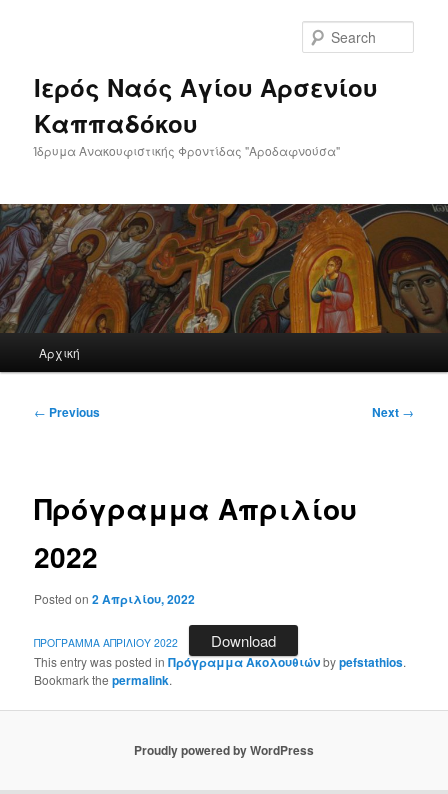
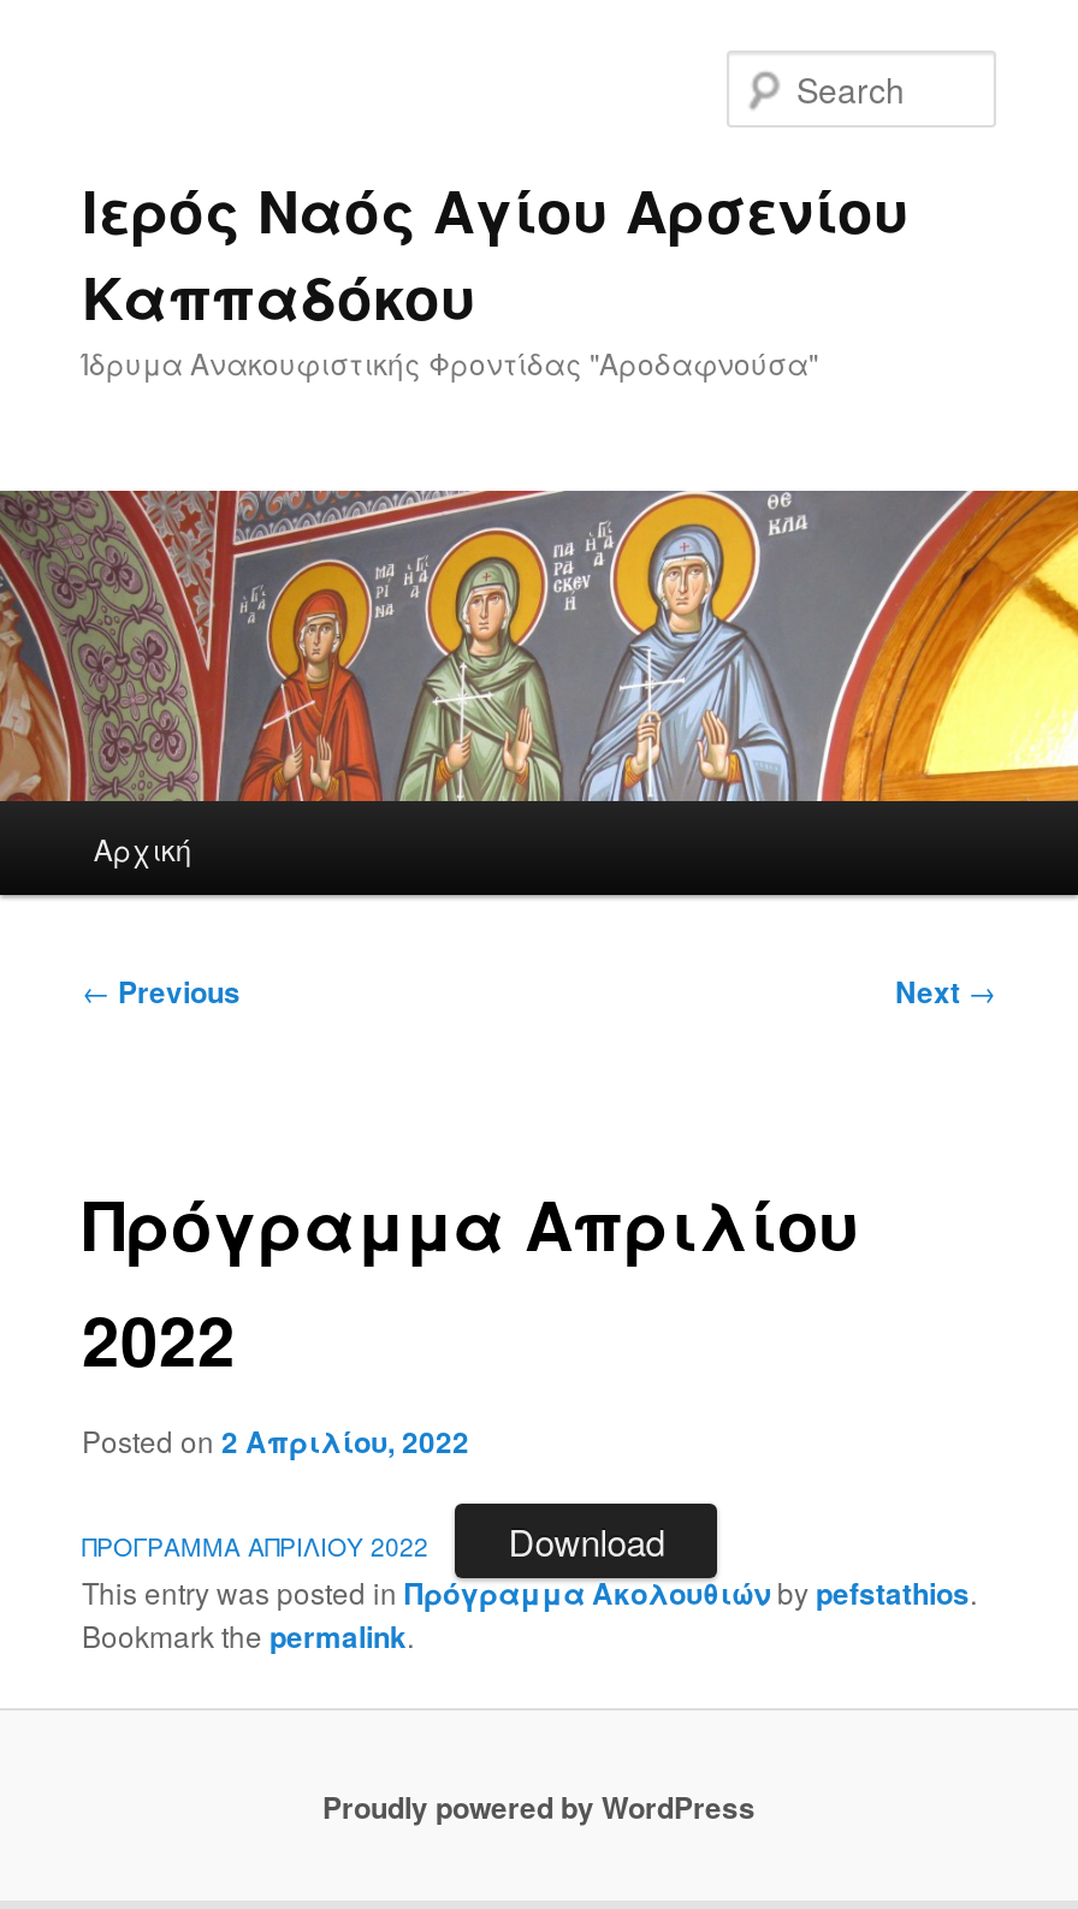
[3,203,445,334] [image] -> [7,488,1071,804] [image]

